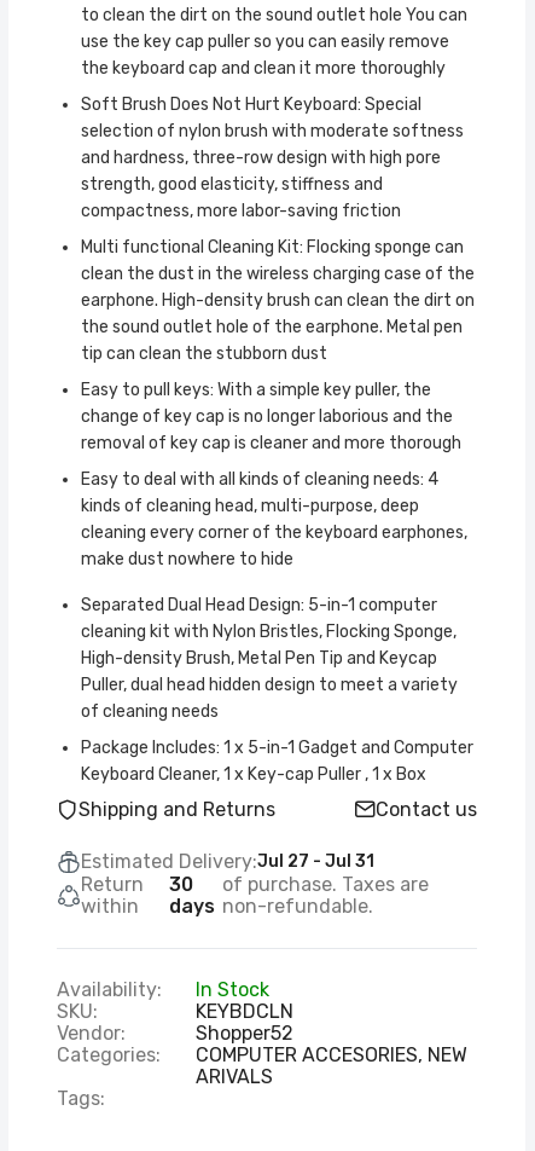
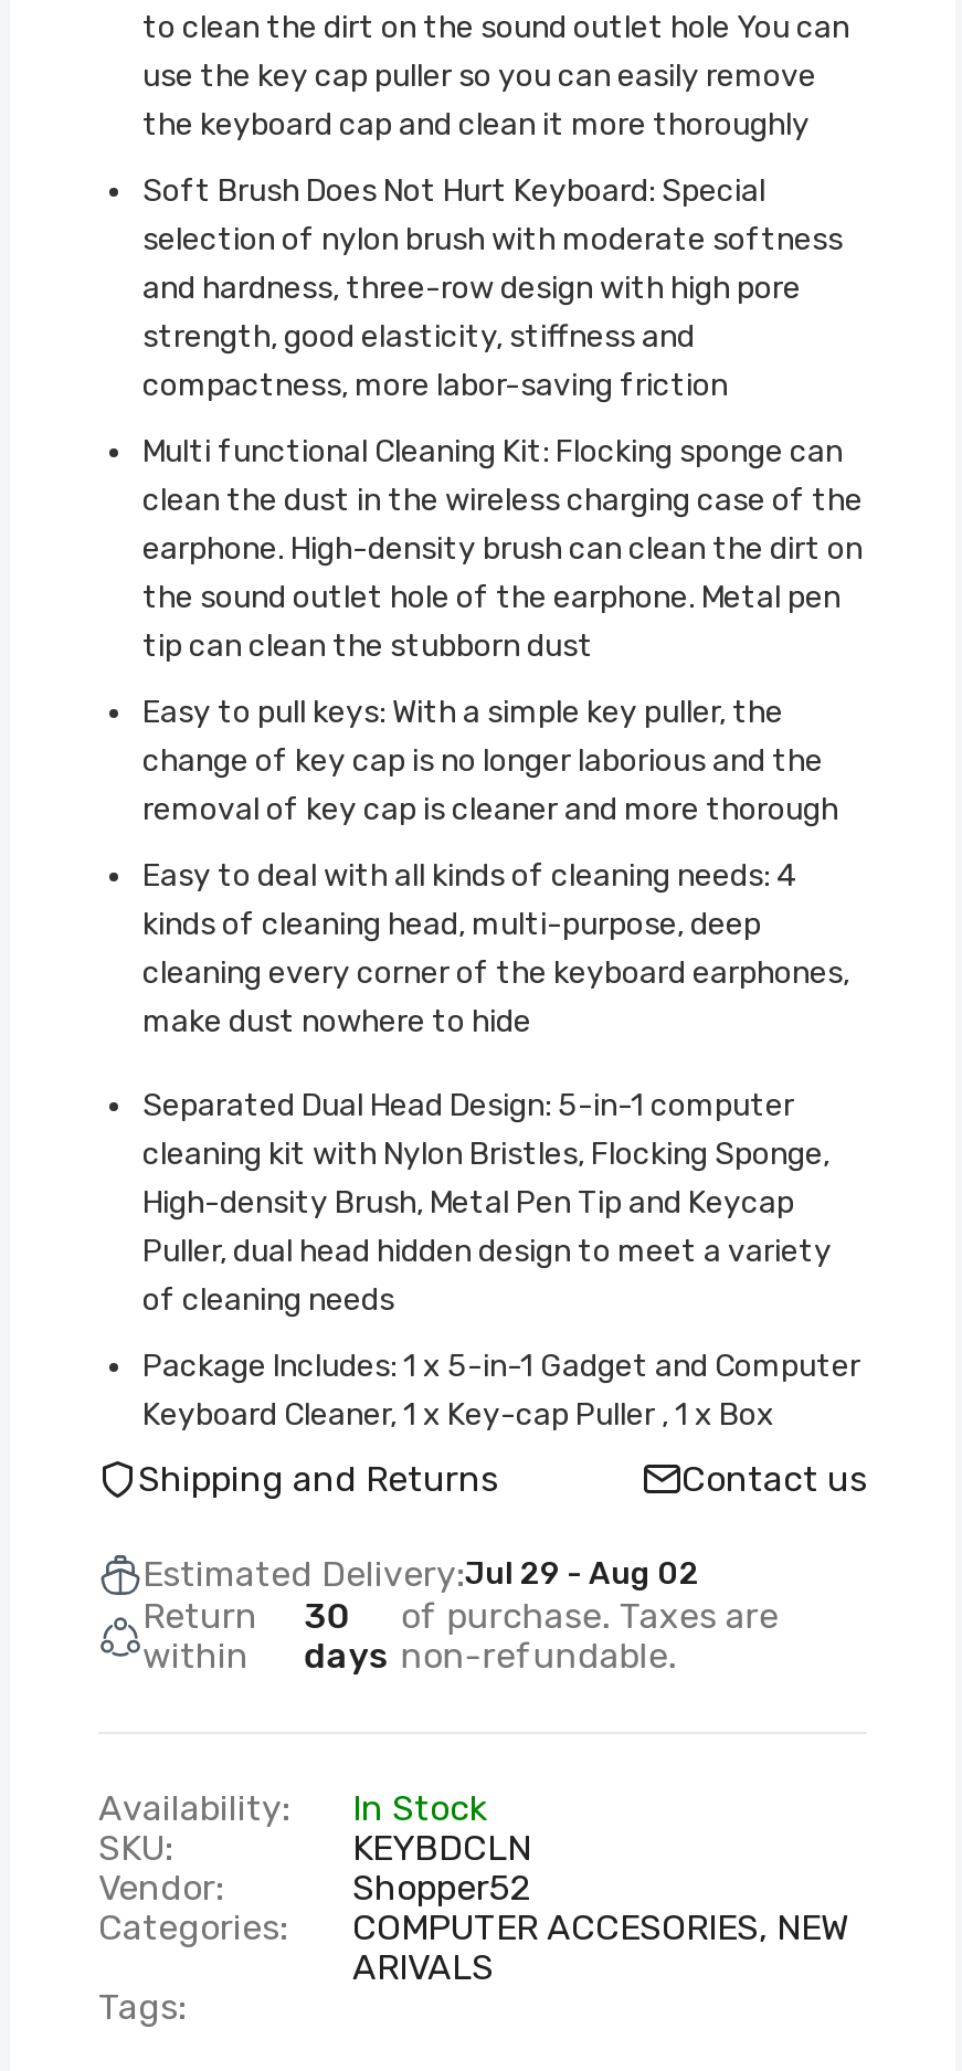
[81,850,374,873] Estimated Delivery:Jul 27 - Jul 31 -> [142,1553,699,1595] Estimated Delivery:Jul 29 - Aug 02

